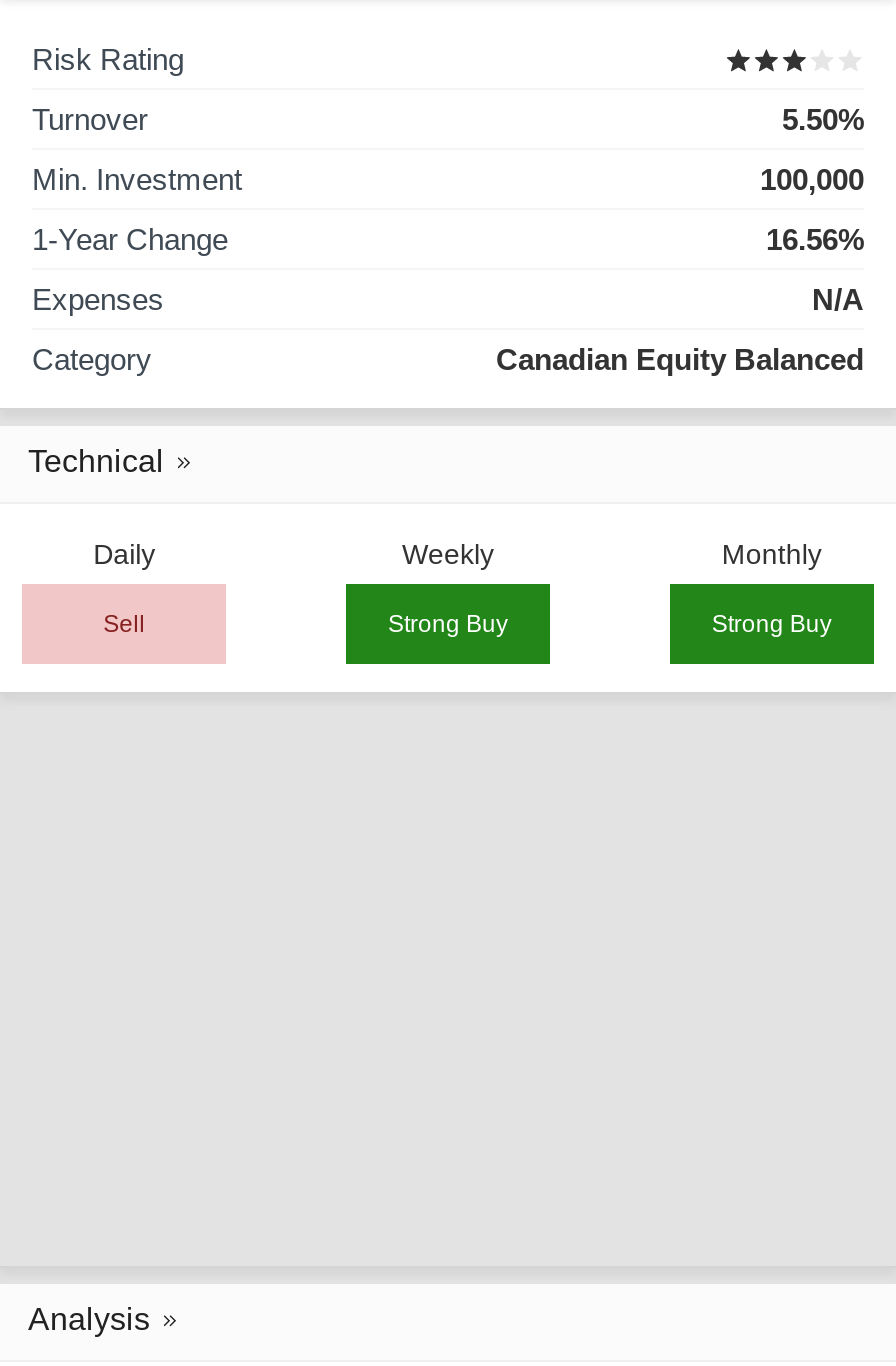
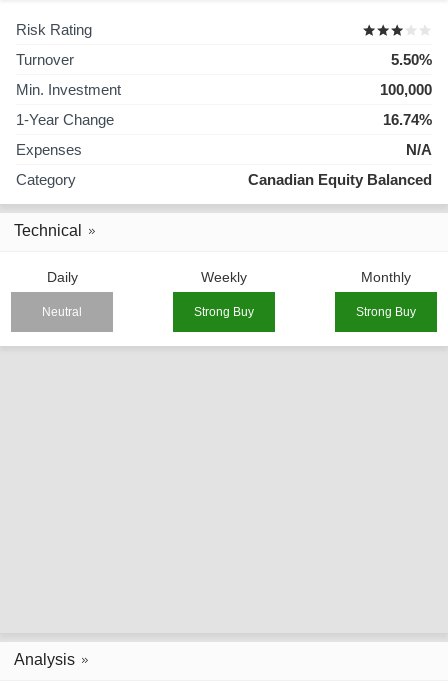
[766,222,864,256] 16.56% -> [383,111,432,128] 16.74%
[103,610,145,638] Sell -> [42,305,82,319] Neutral

